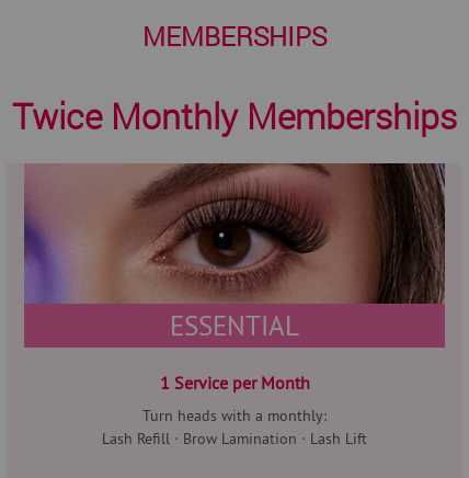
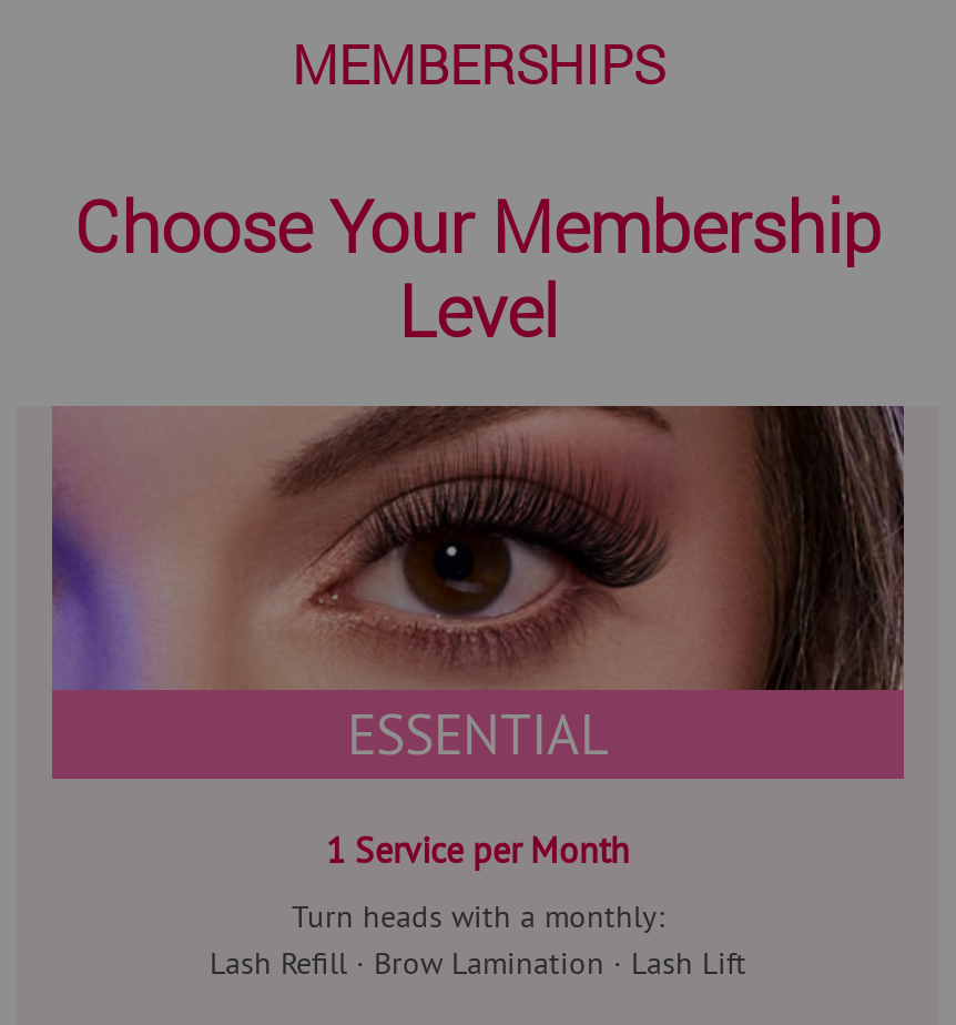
[12,92,457,139] Twice Monthly Memberships -> [74,178,882,357] Choose Your Membership | Level

